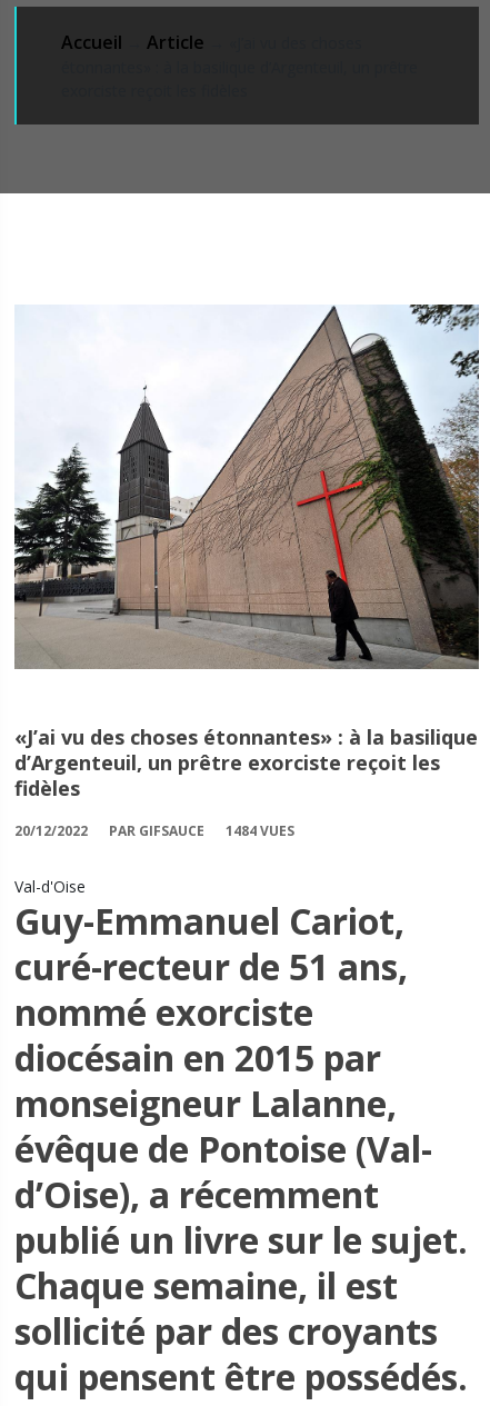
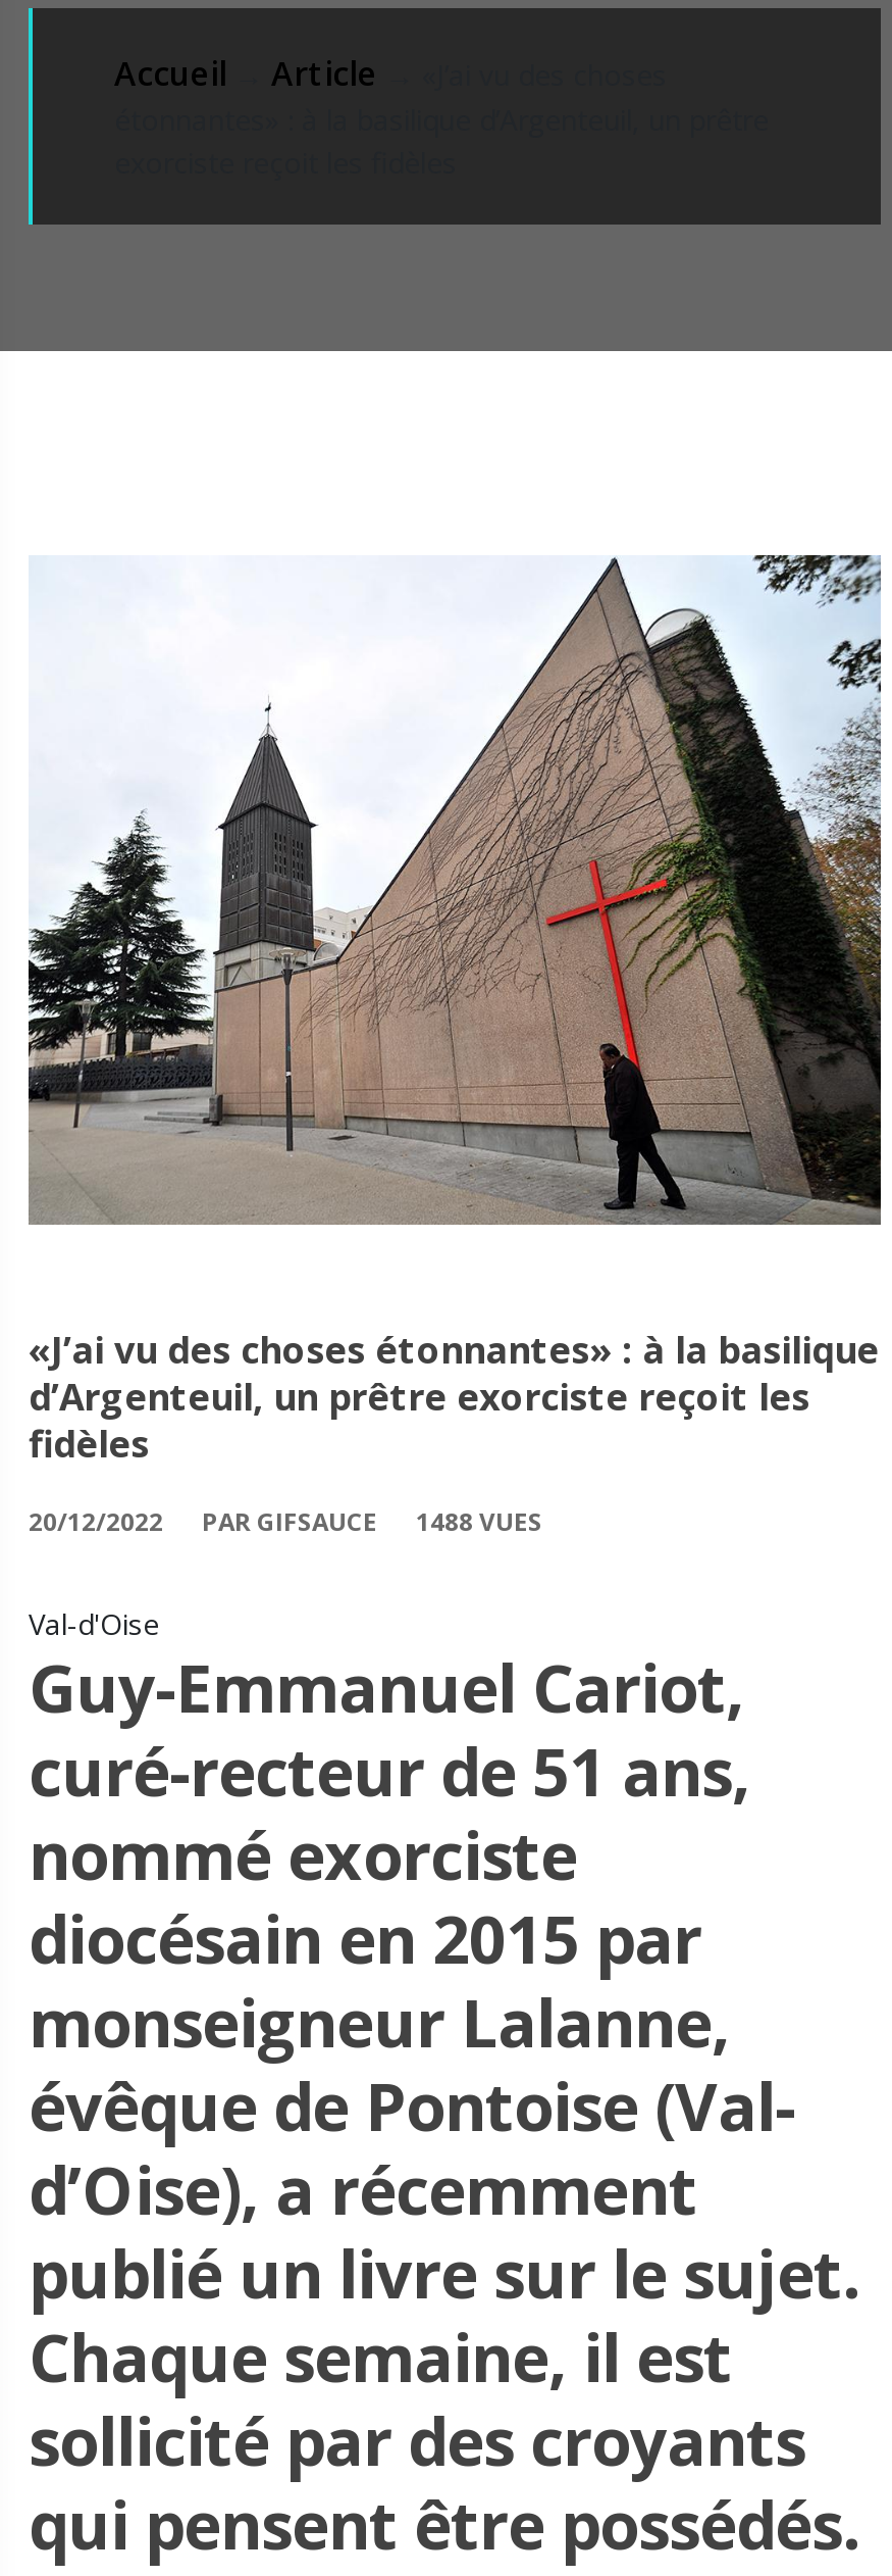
[14,821,294,840] 20/12/2022 PAR GIFSAUCE 1484 VUES -> [29,1503,542,1538] 20/12/2022 PAR GIFSAUCE 1488 VUES

